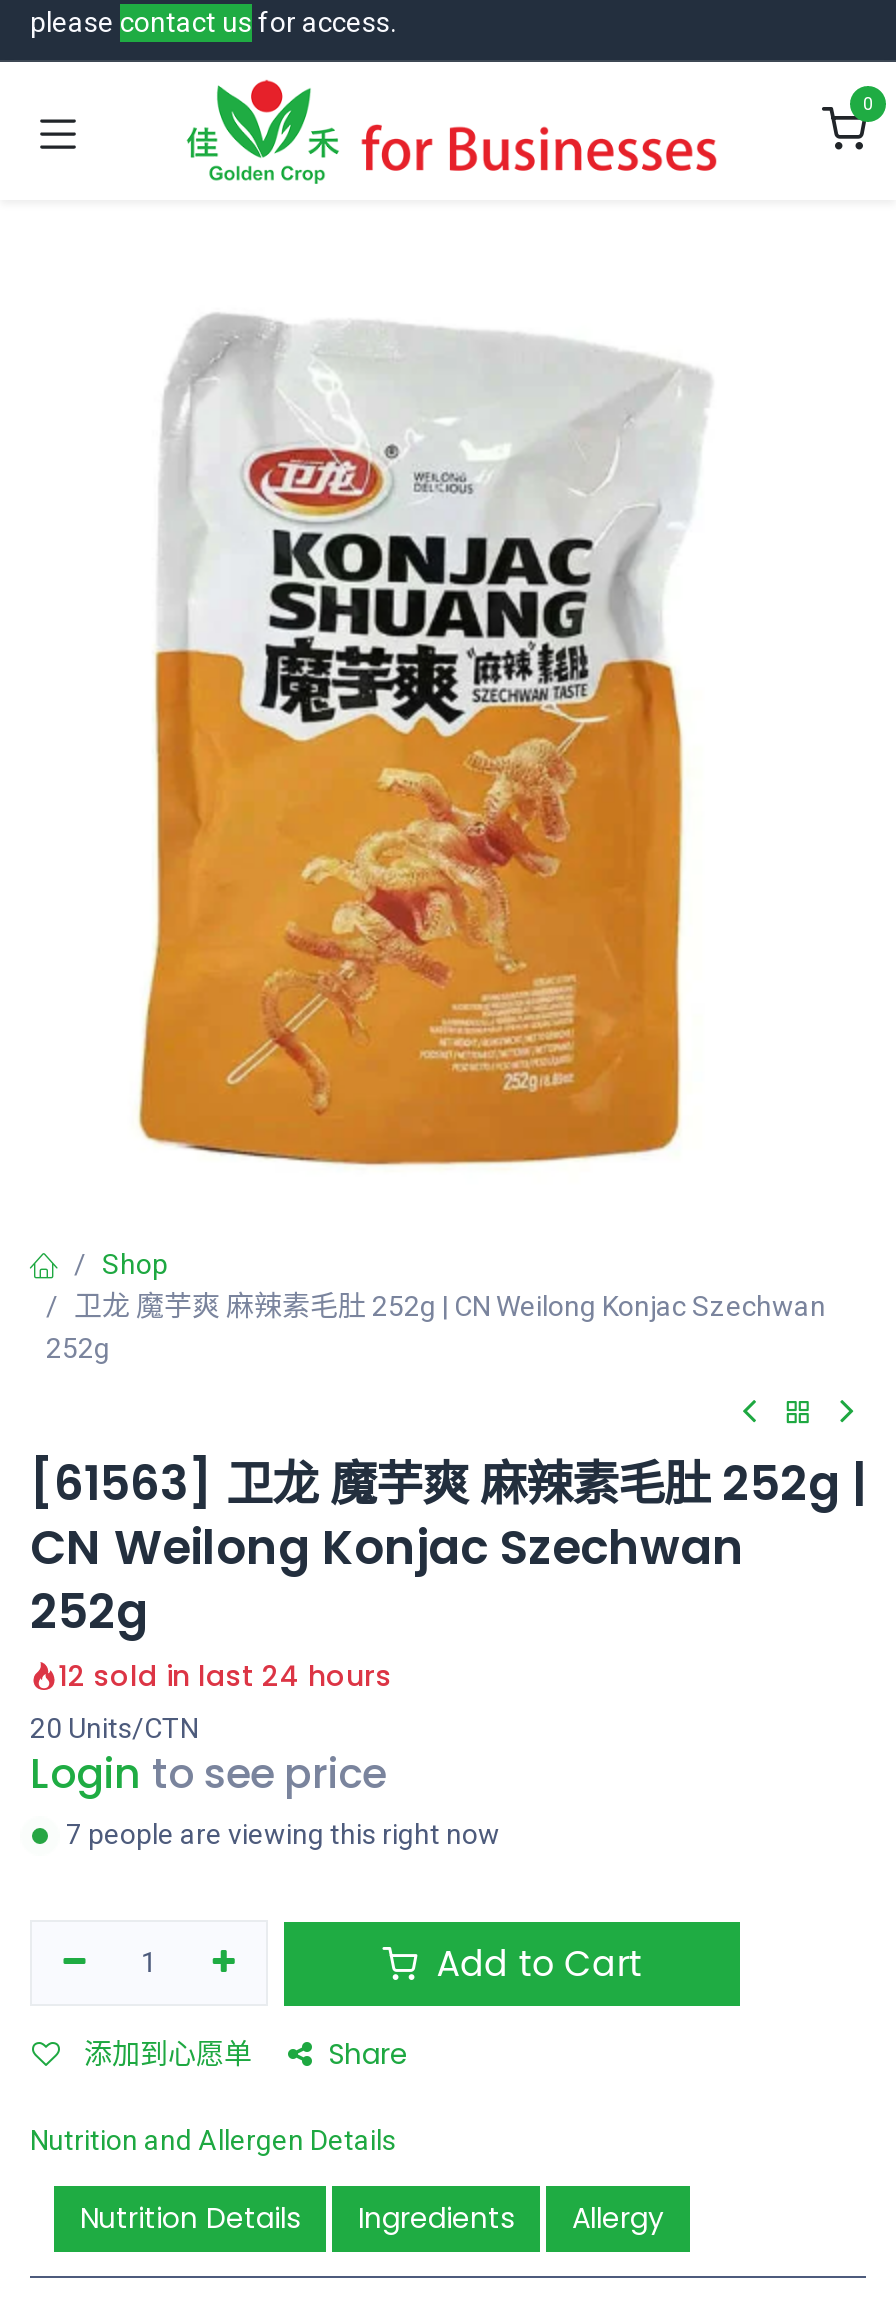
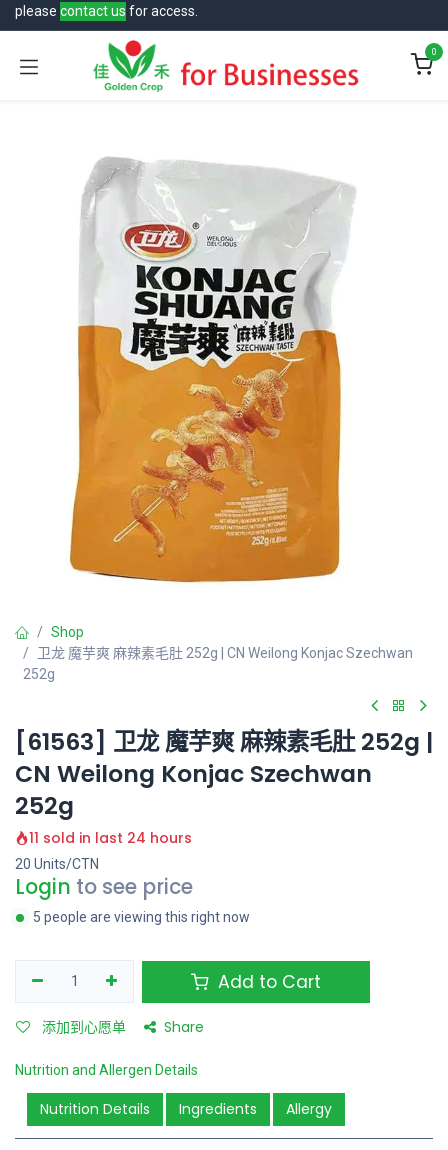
[58,1656,392,1696] 12 sold in last 24 hours -> [29,828,192,848] 11 sold in last 24 hours
[66,1818,500,1850] 7 people are viewing this right now -> [33,909,250,925] 5 people are viewing this right now

